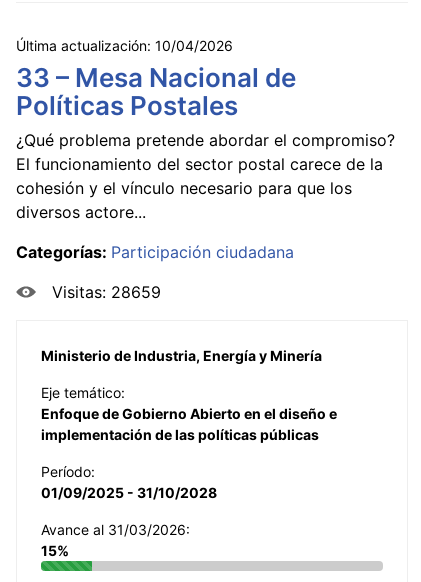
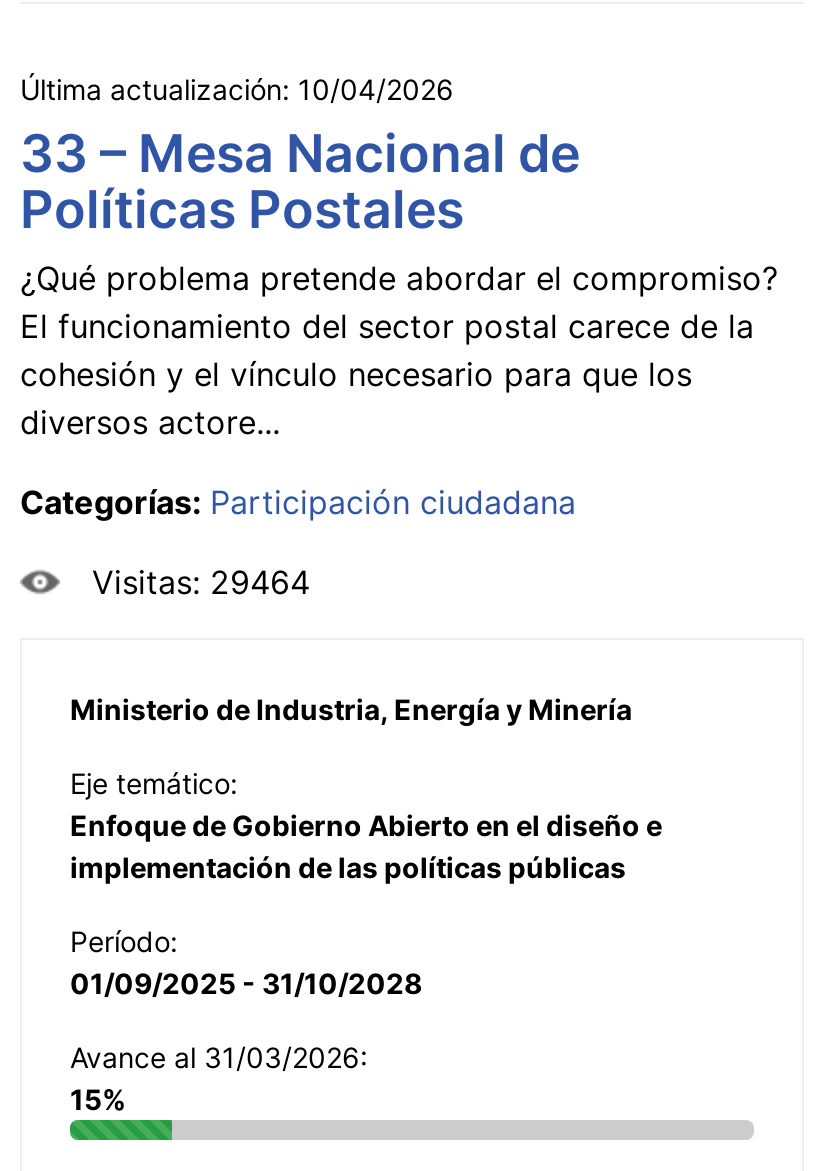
[52,282,161,302] Visitas: 28659 -> [92,562,310,602] Visitas: 29464

